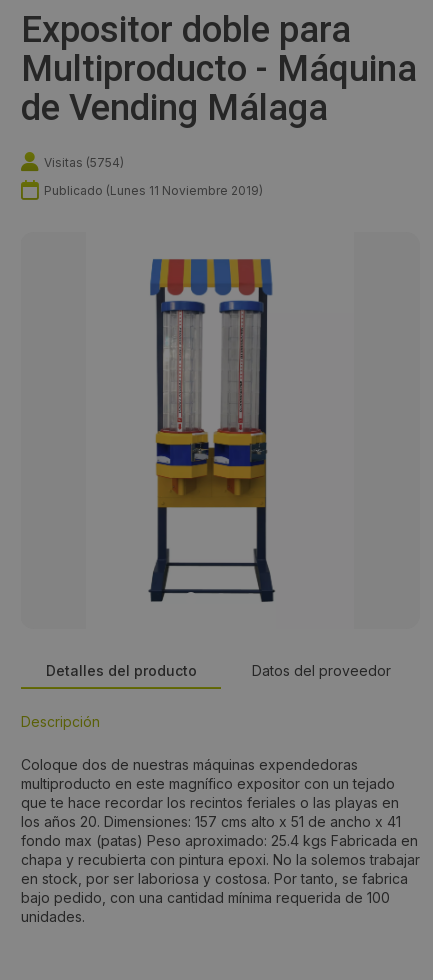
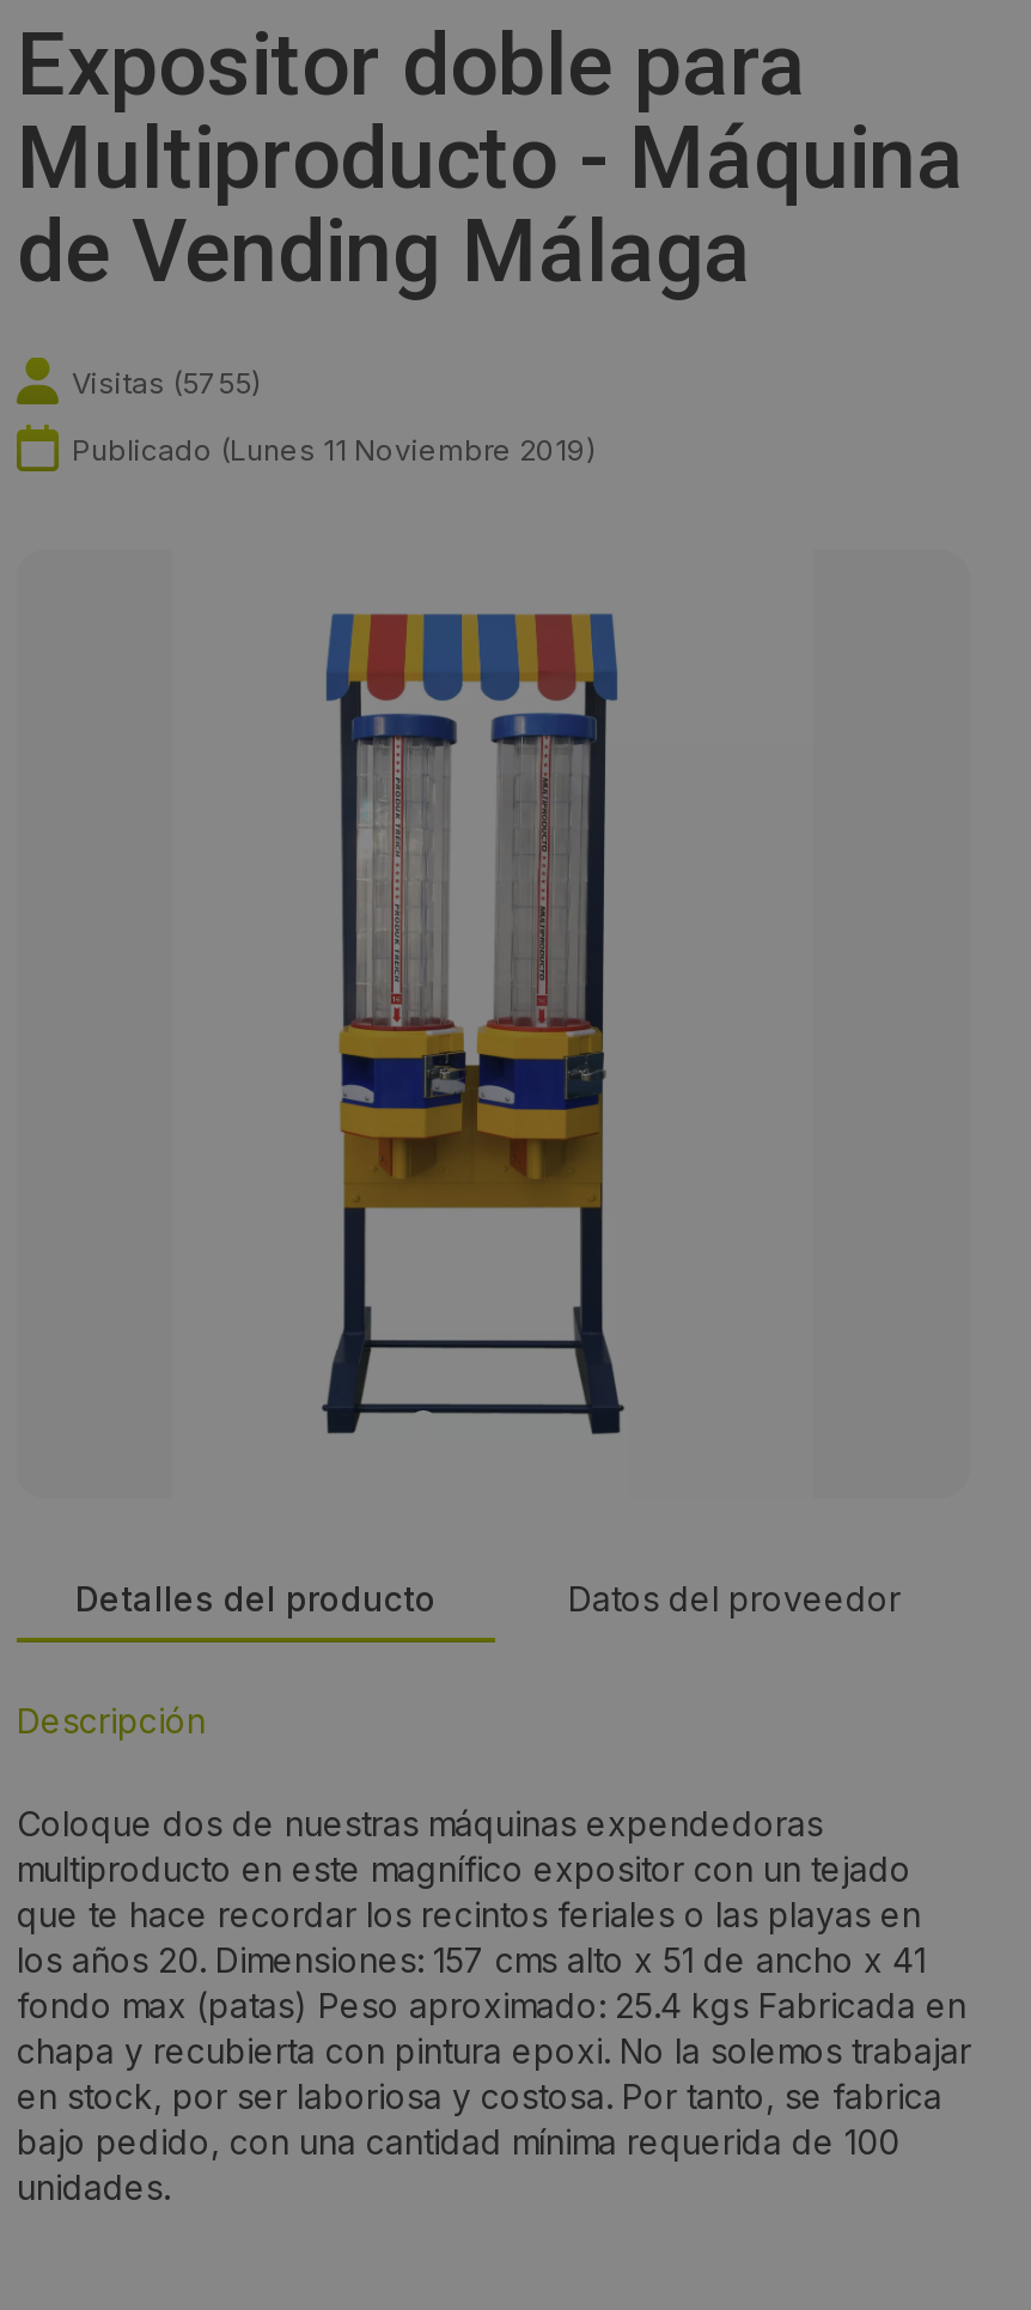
[44,155,124,170] Visitas (5754) -> [72,364,261,400] Visitas (5755)

